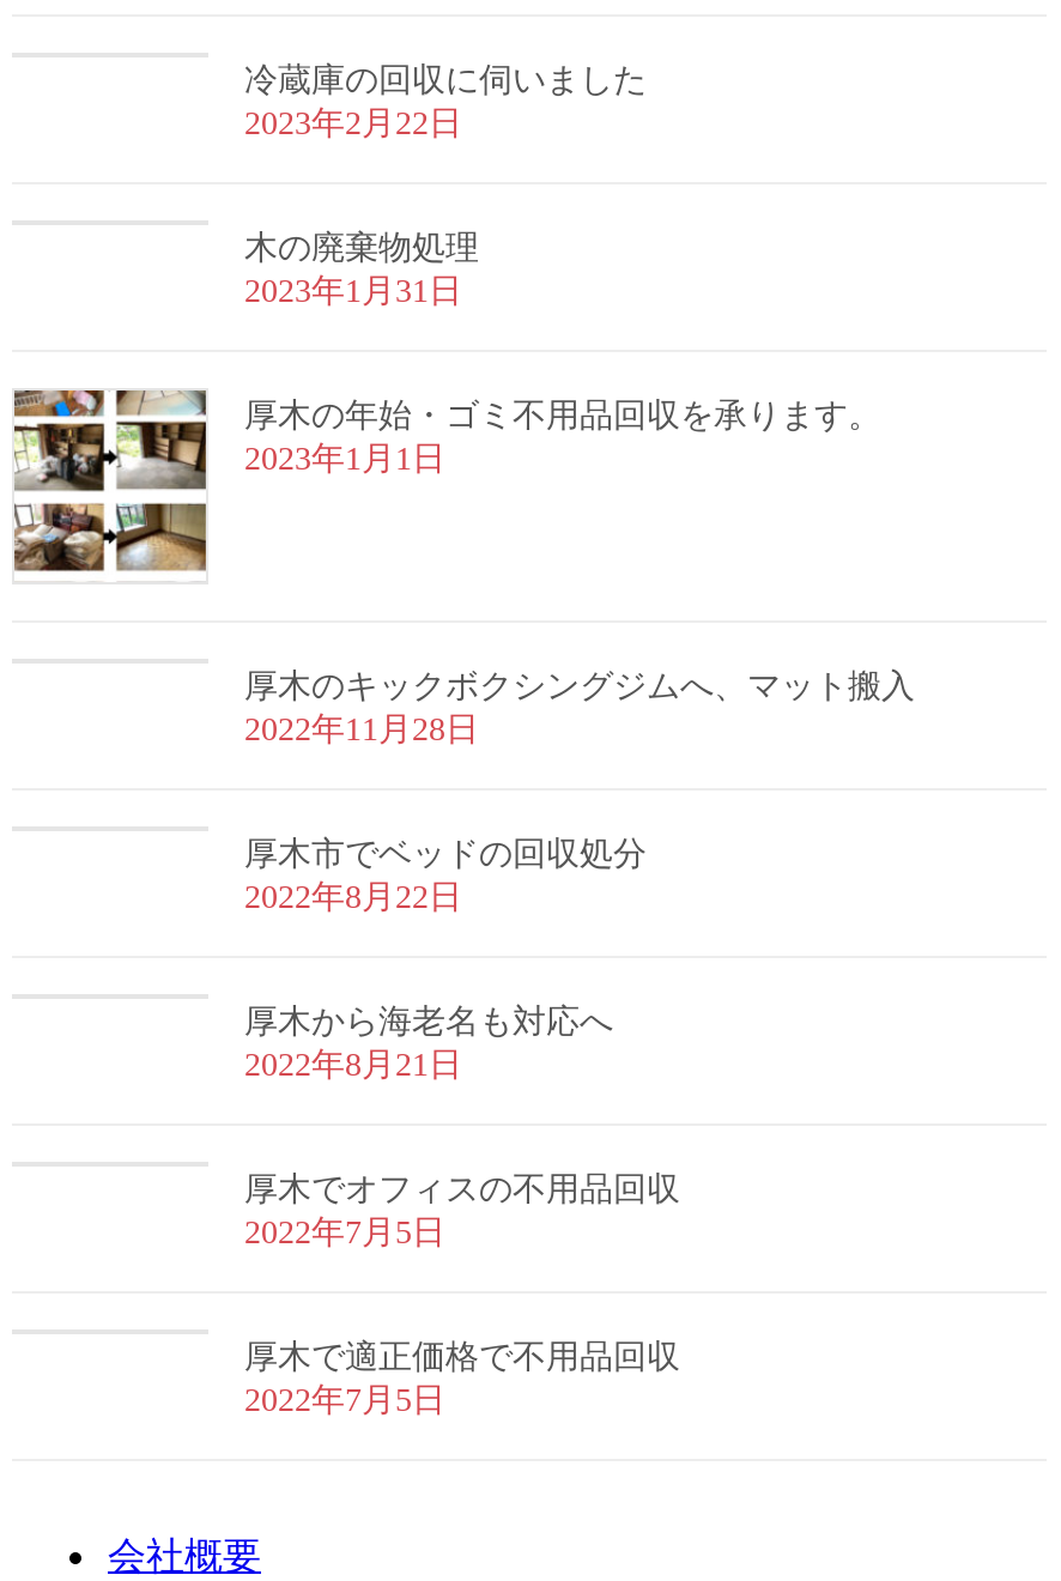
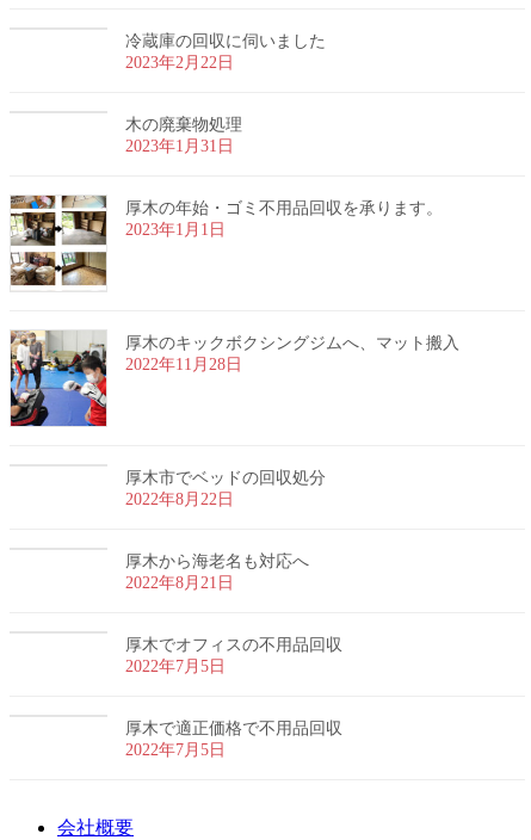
none -> [10,329,107,427] [image]

